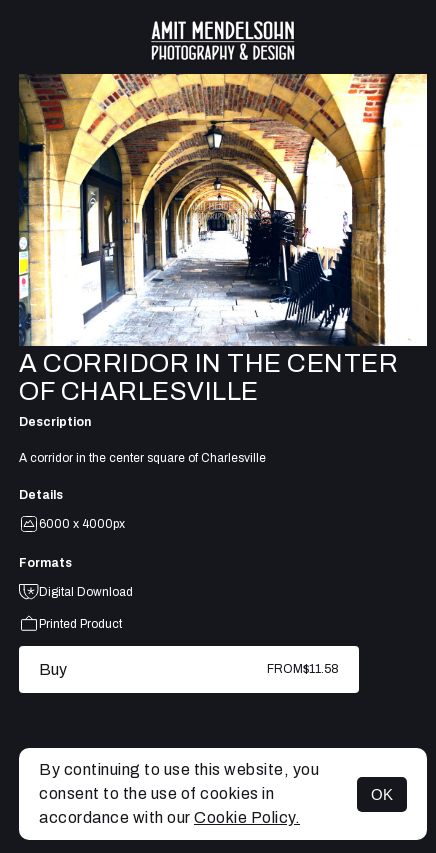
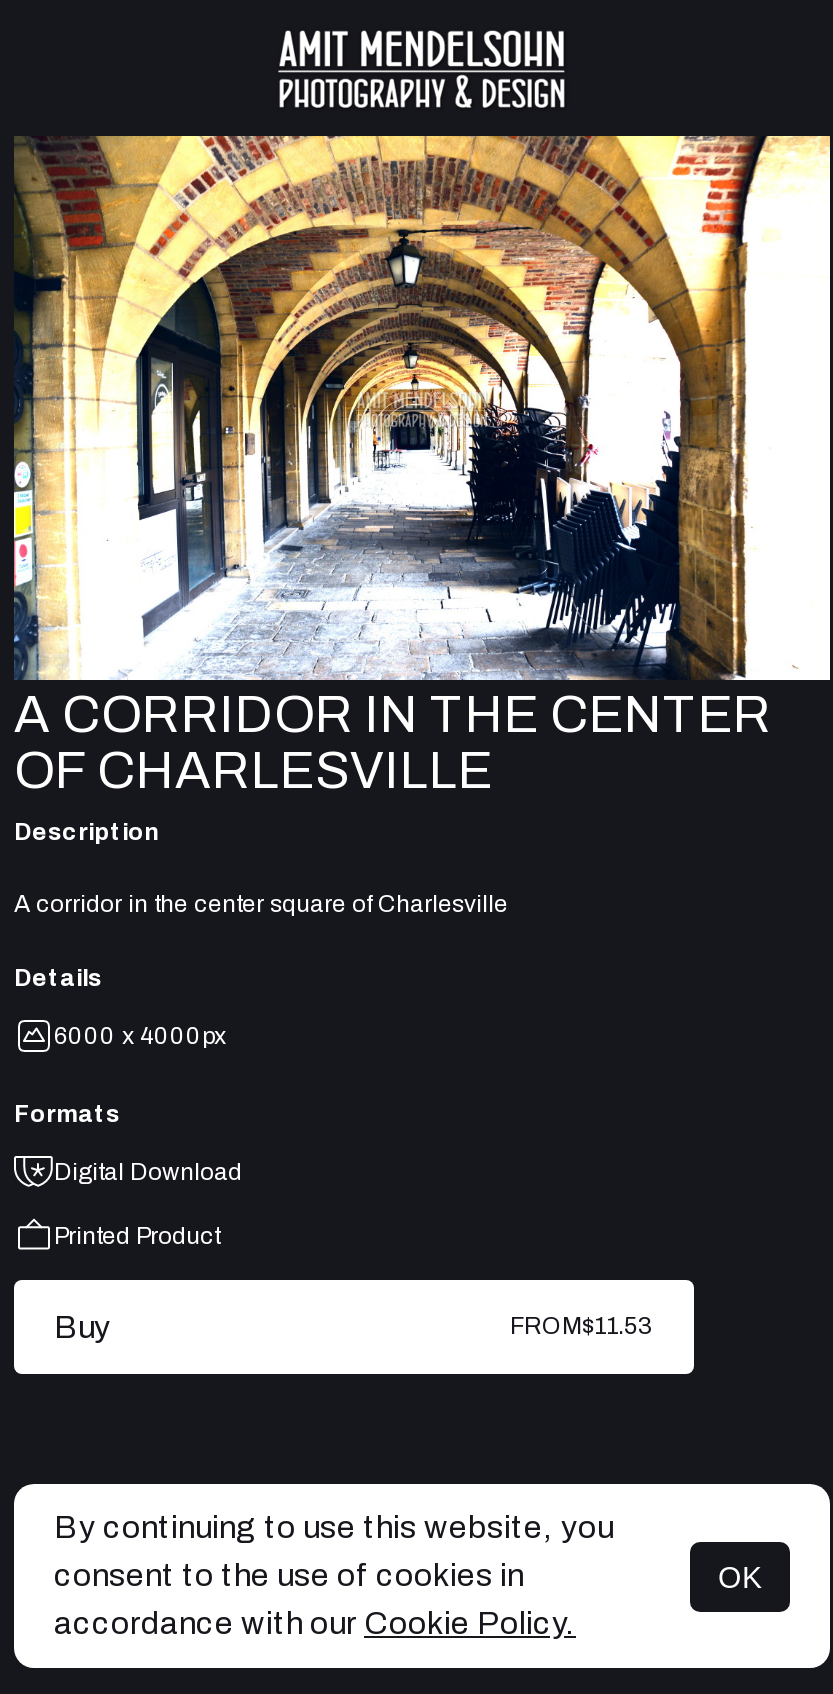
[267,662,339,676] FROM$11.58 -> [510,1313,654,1341] FROM$11.53

